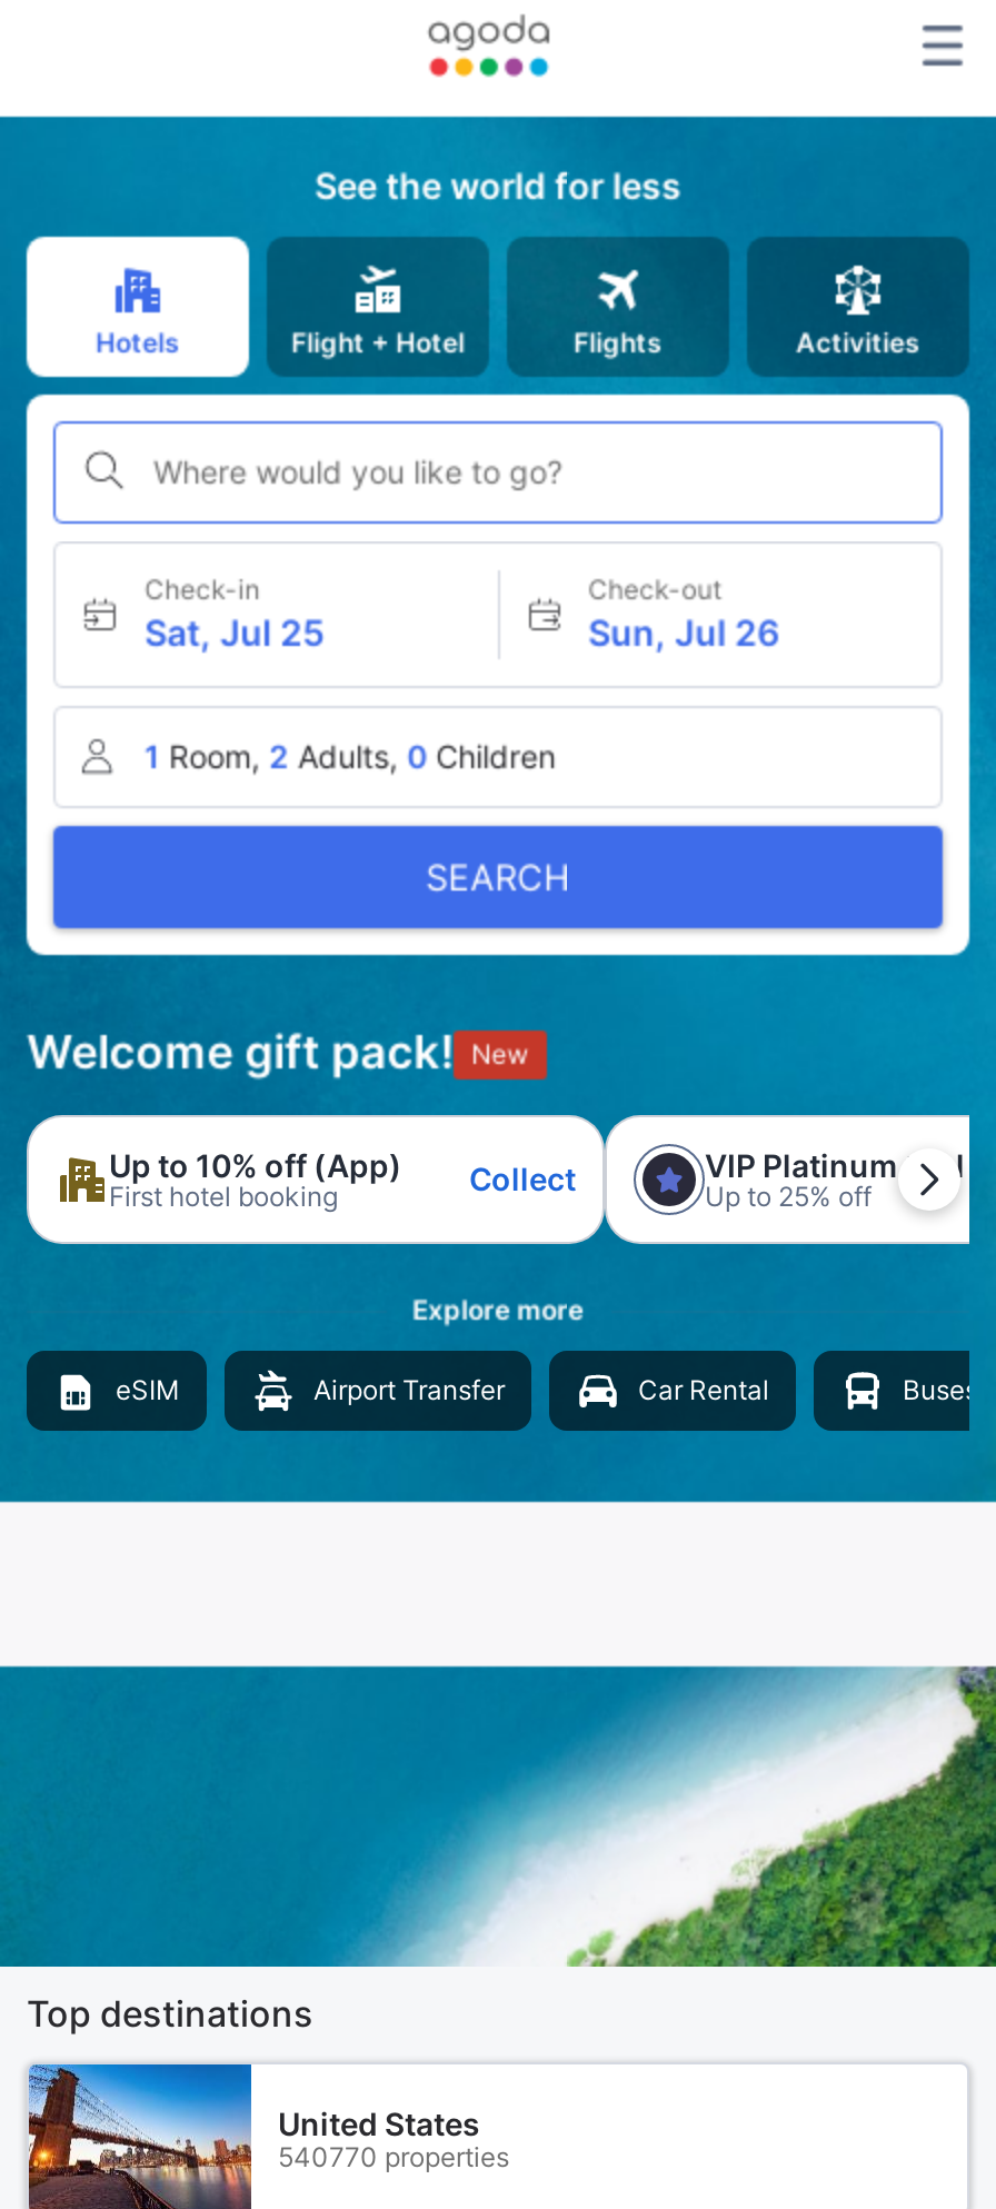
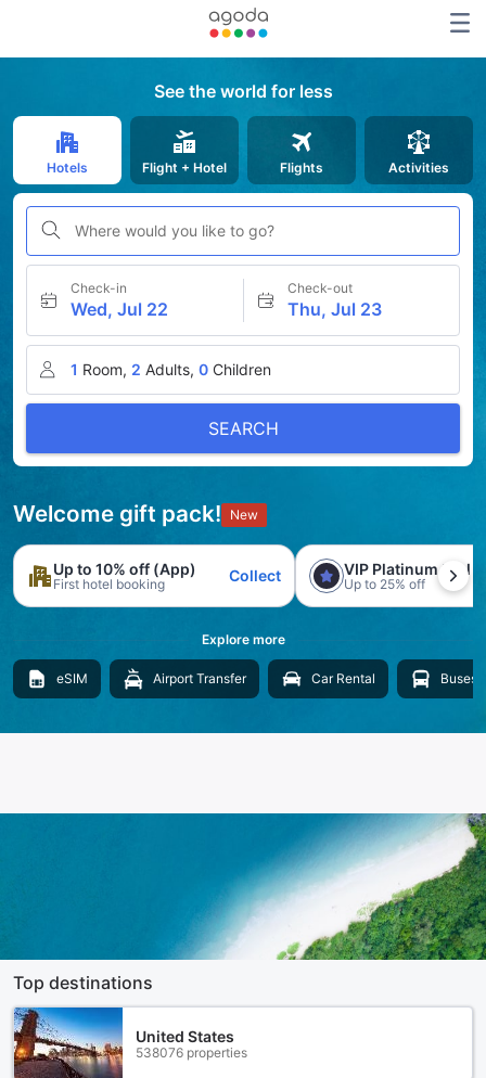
[145,610,325,655] Sat, Jul 25 -> [71,298,168,320] Wed, Jul 22
[588,610,779,655] Sun, Jul 26 -> [287,298,381,320] Thu, Jul 23
[278,2140,509,2173] 540770 properties -> [136,1044,247,1060] 538076 properties

